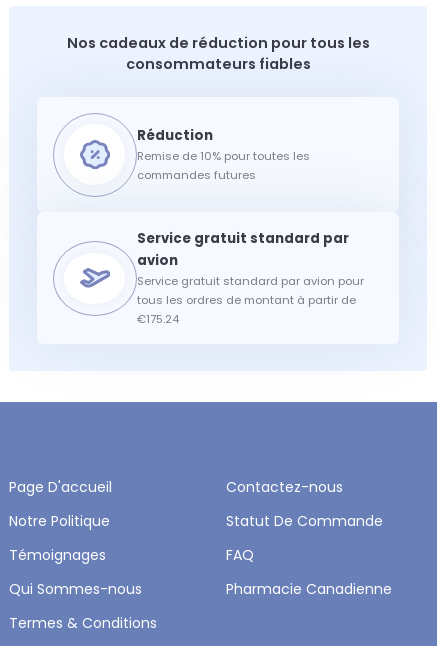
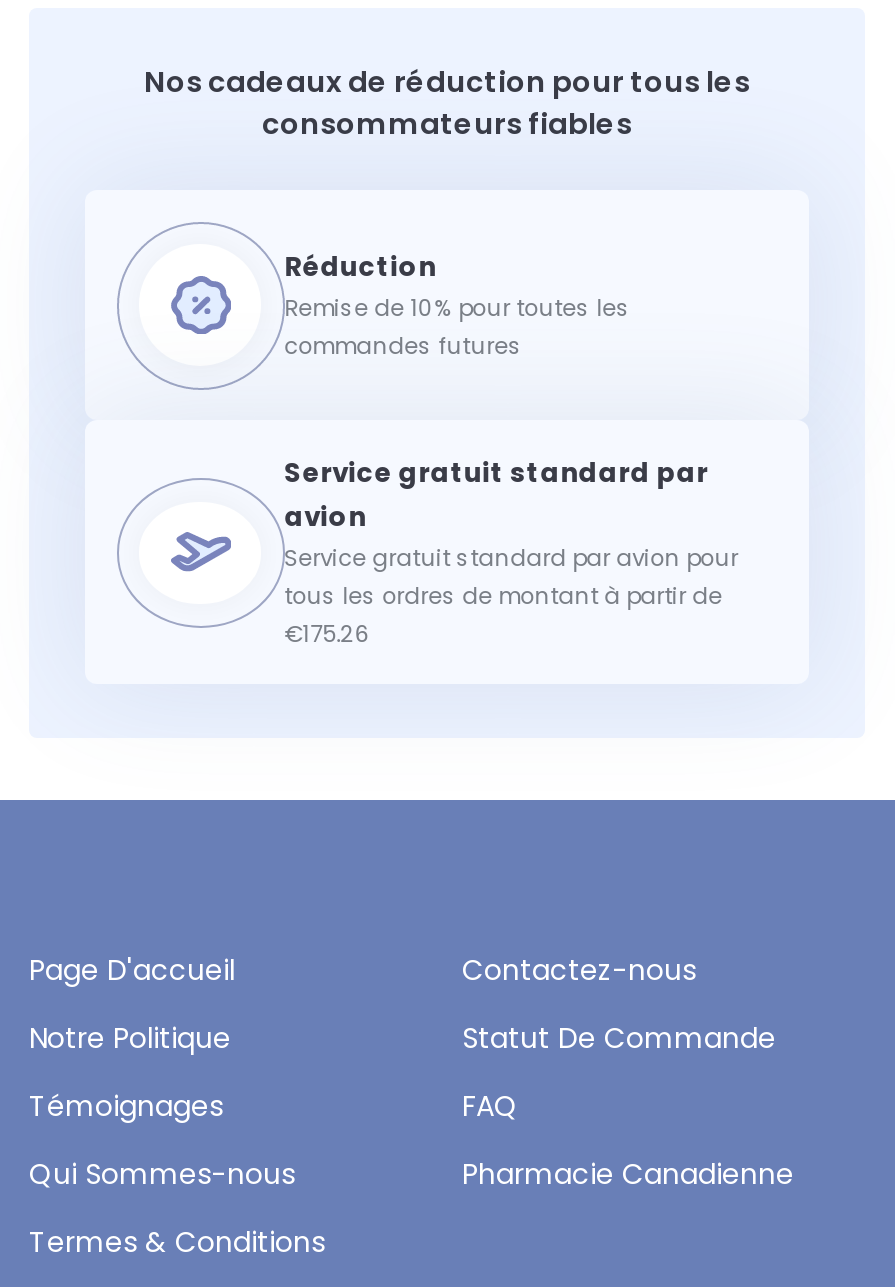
[137,311,179,327] €175.24 -> [284,618,370,650] €175.26

